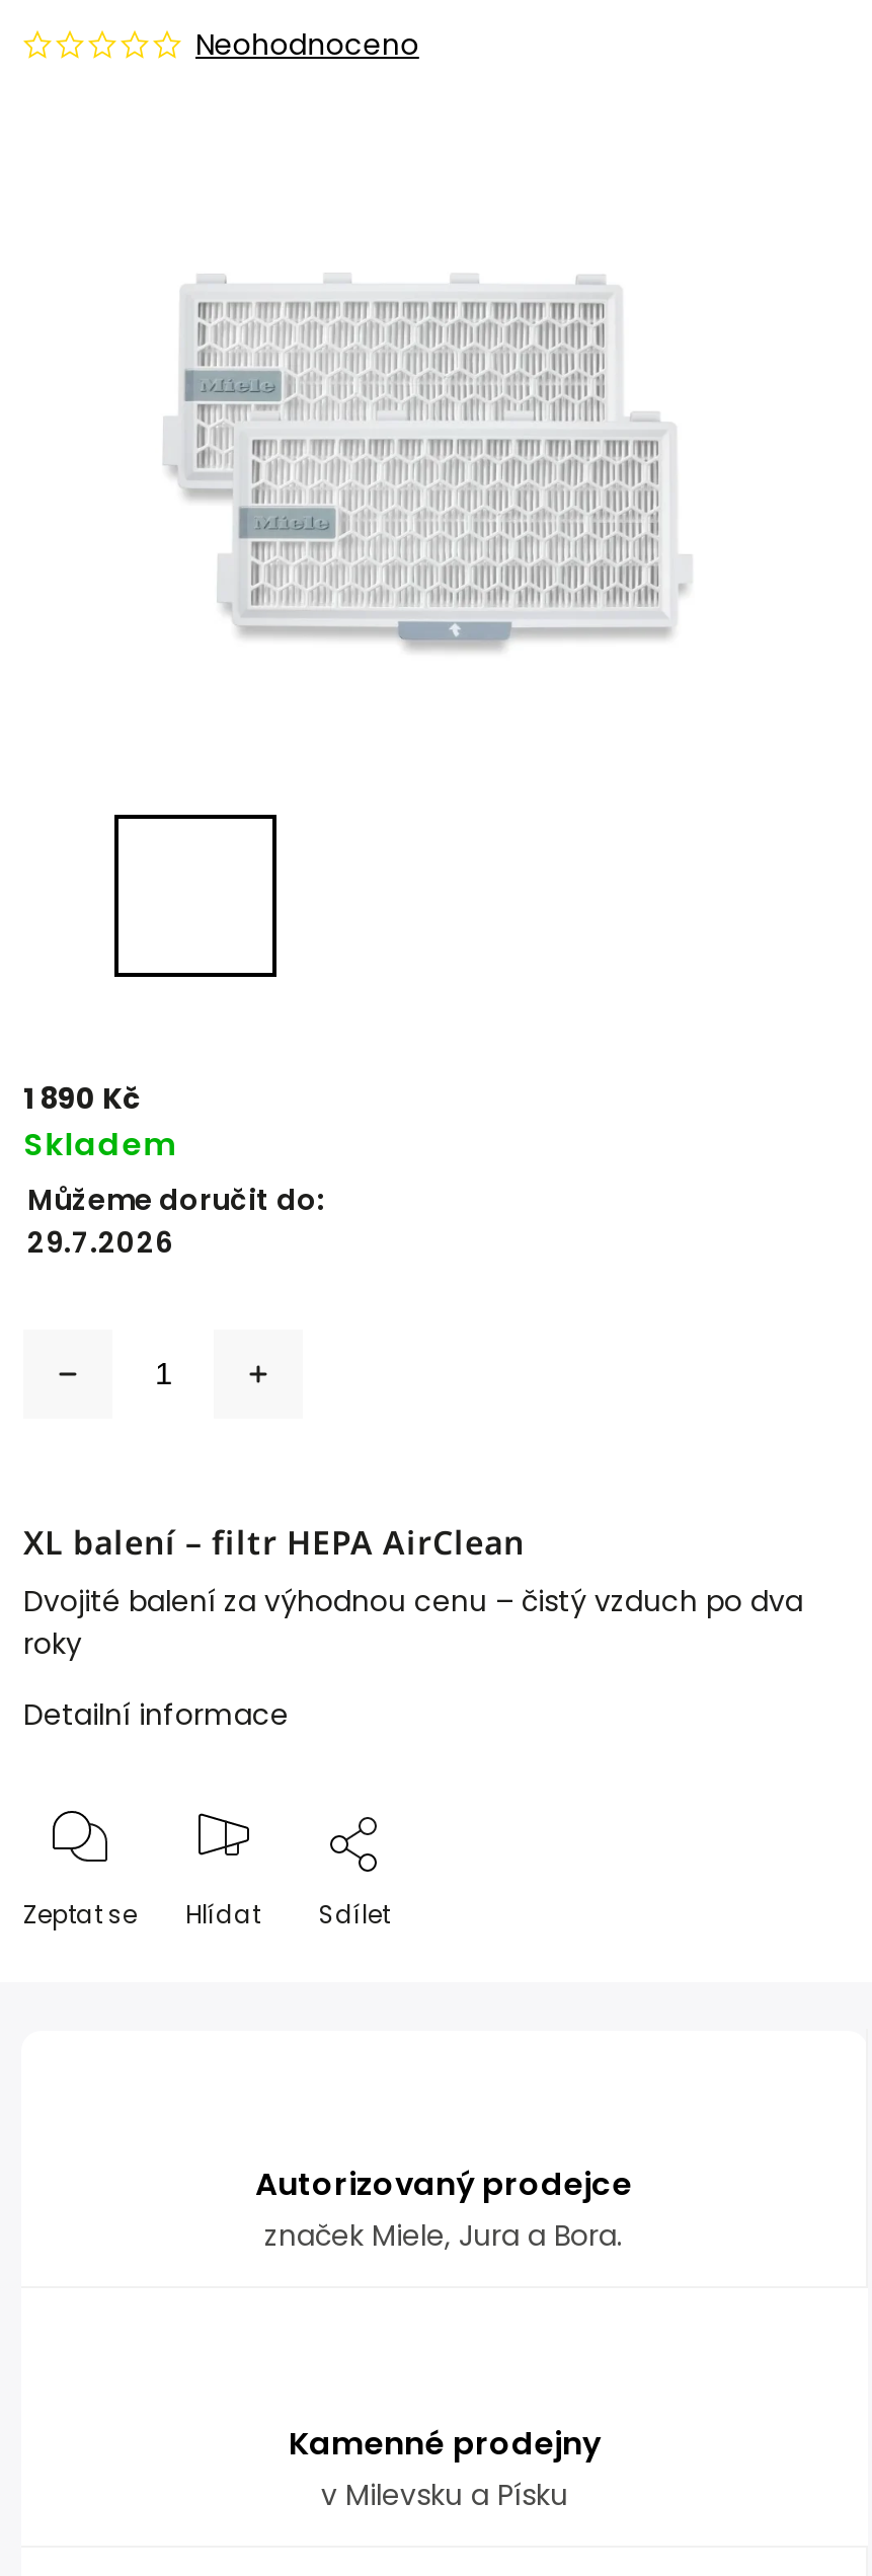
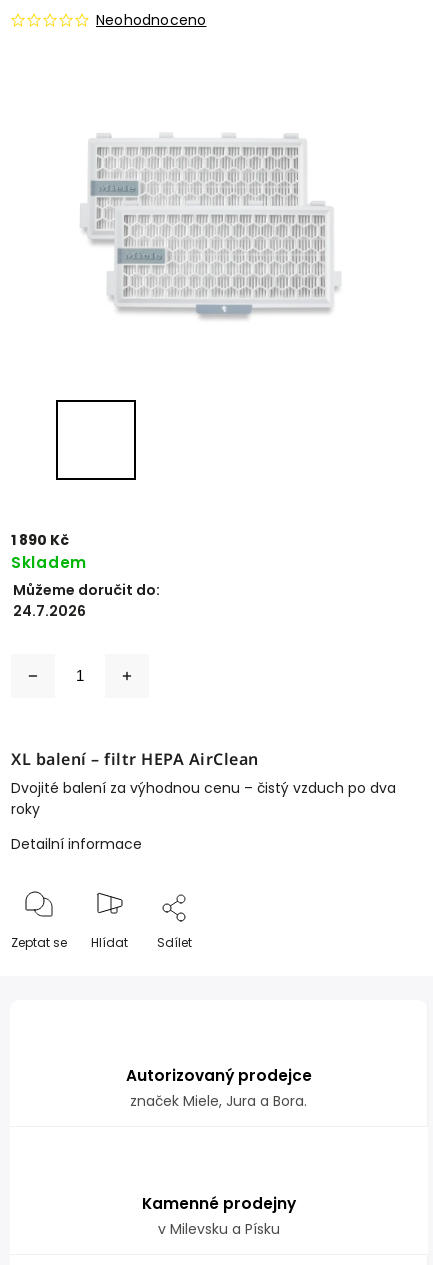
[27,1222,173,1263] 29.7.2026 -> [13,601,86,621] 24.7.2026

